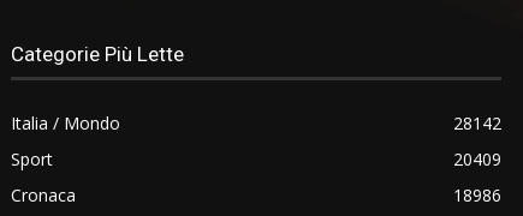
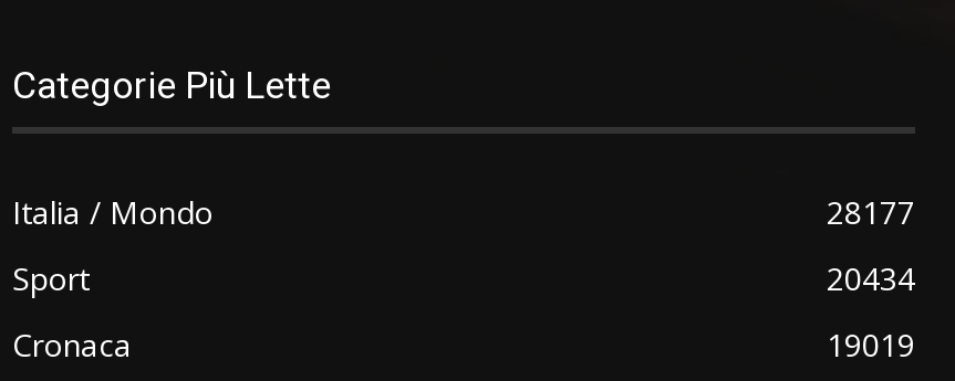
[453,111,501,134] 28142 -> [827,191,915,233] 28177
[453,147,501,170] 20409 -> [827,257,915,299] 20434
[453,183,501,206] 18986 -> [827,323,915,365] 19019

